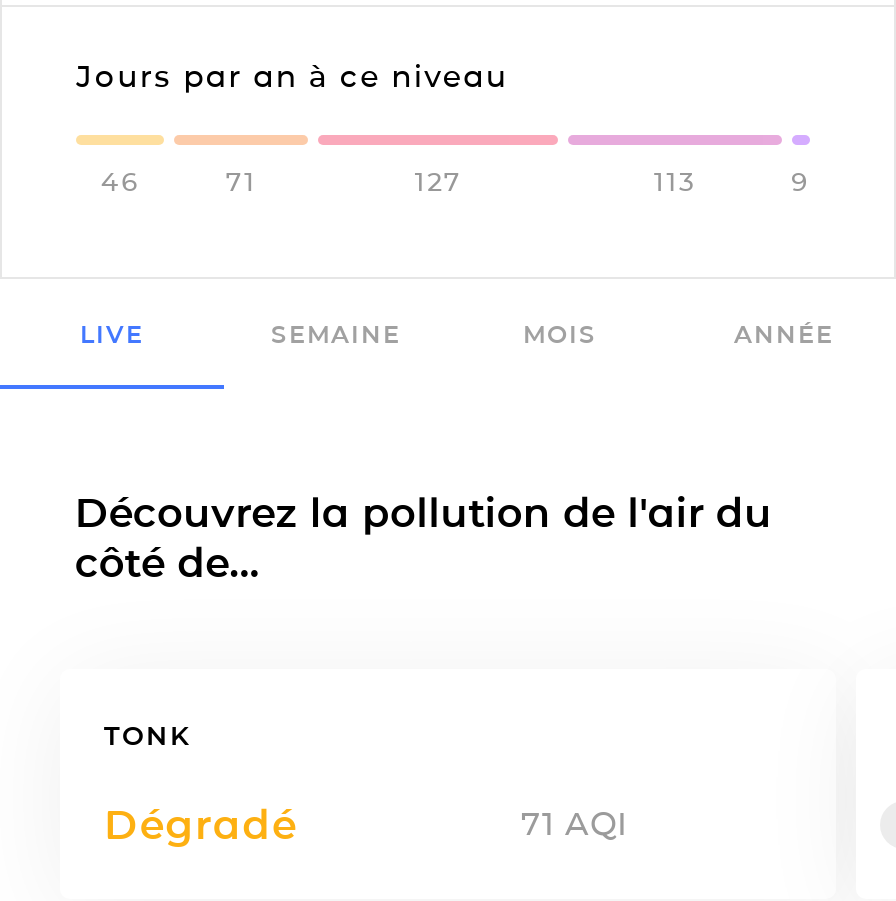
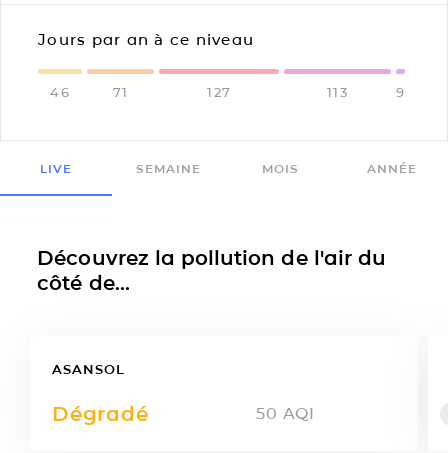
[104,719,190,751] TONK -> [52,361,125,377] ASANSOL
[521,805,628,843] 71 AQI -> [256,404,314,423] 50 AQI

